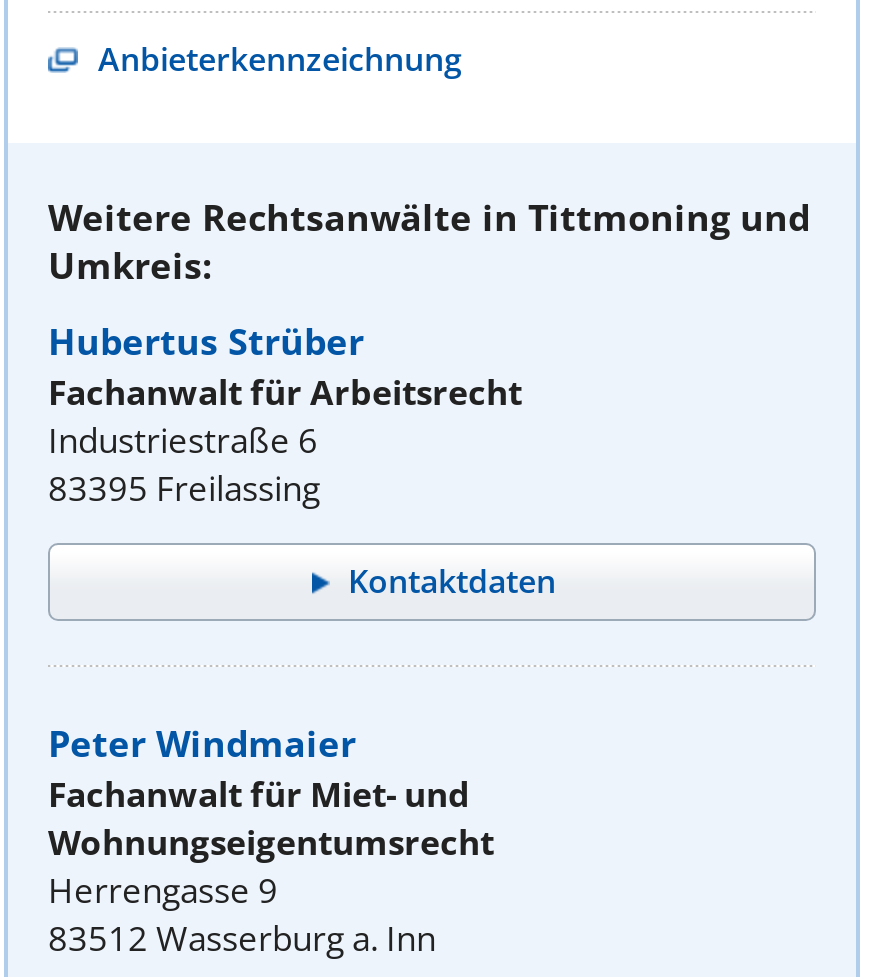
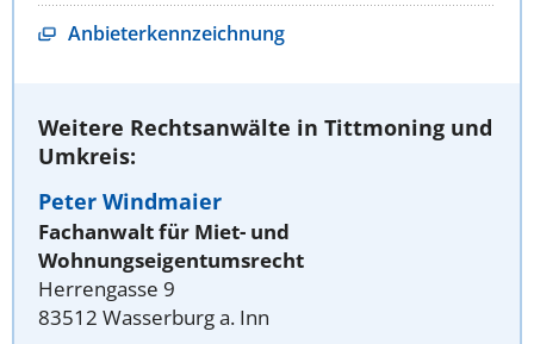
[48,317,556,603] Hubertus Strüber | Fachanwalt für Arbeitsrecht | Industriestraße 6 | 83395 Freilassing | Kontaktdaten -> none

